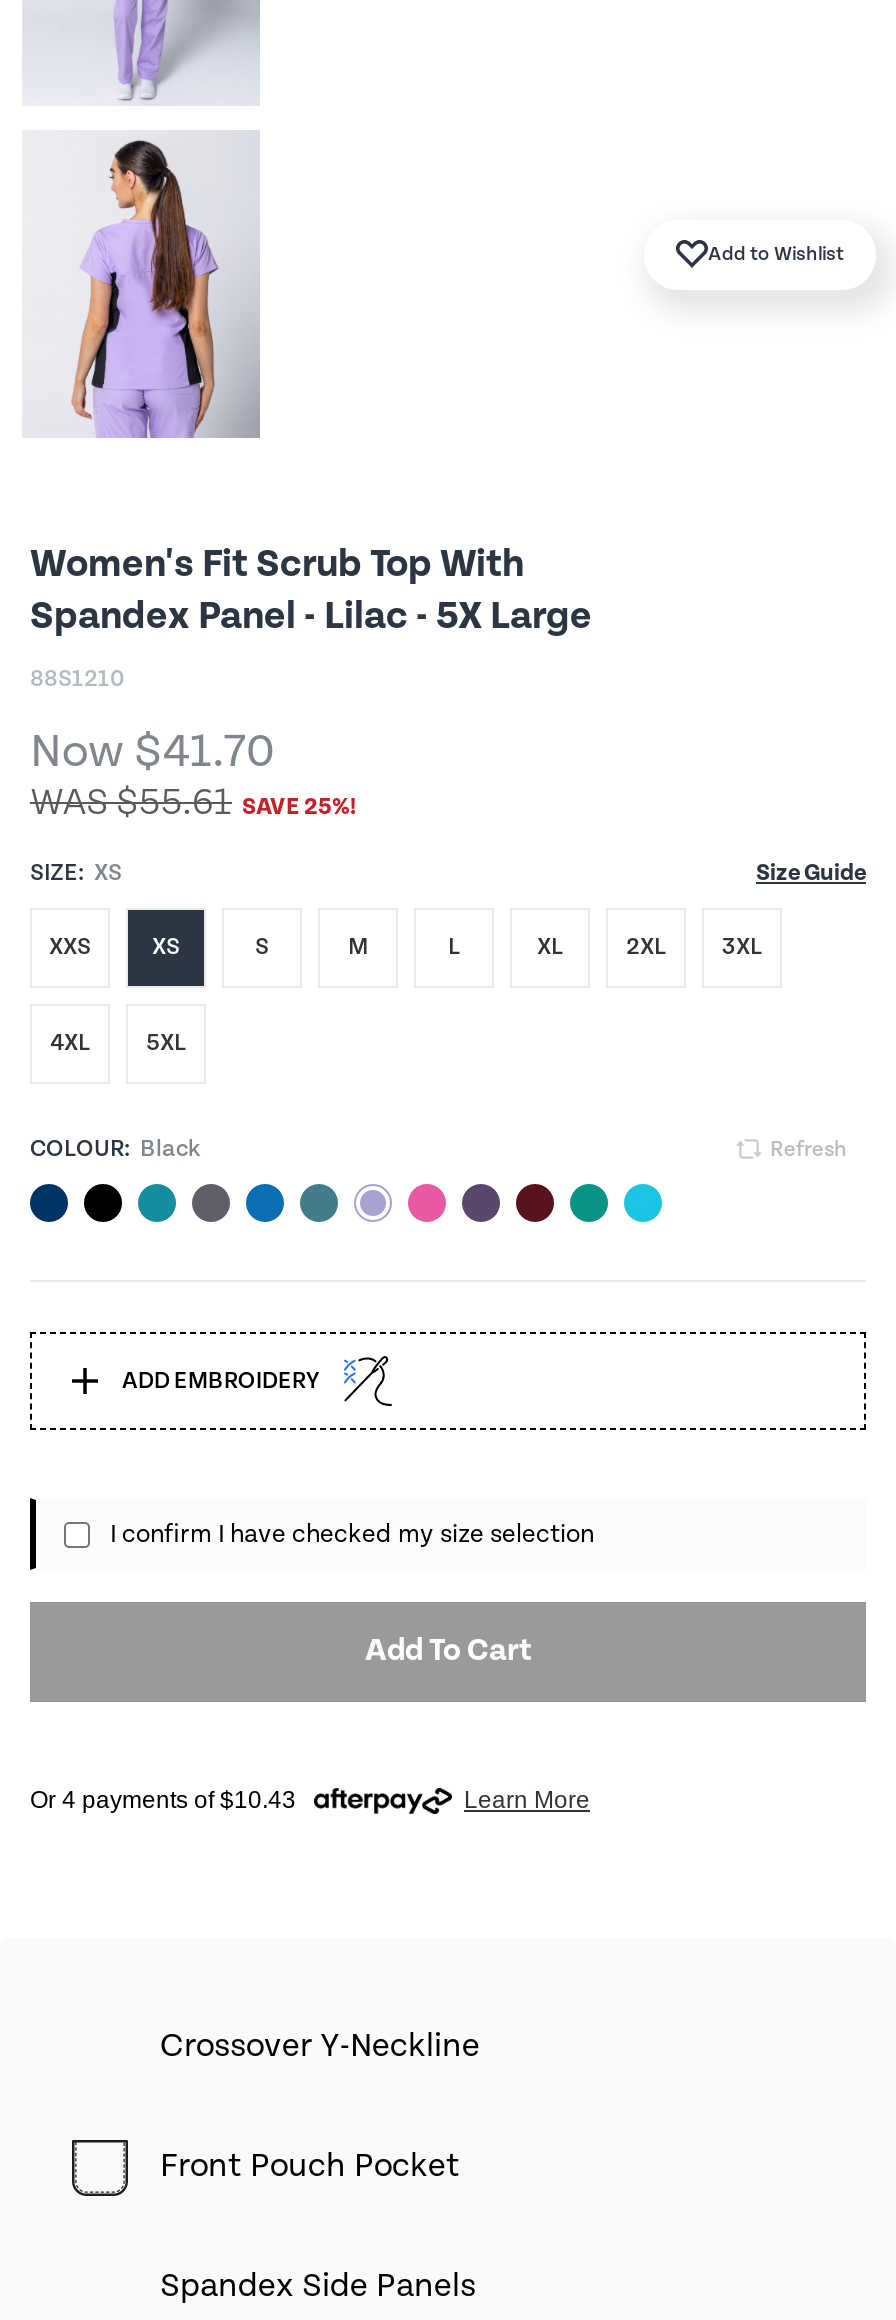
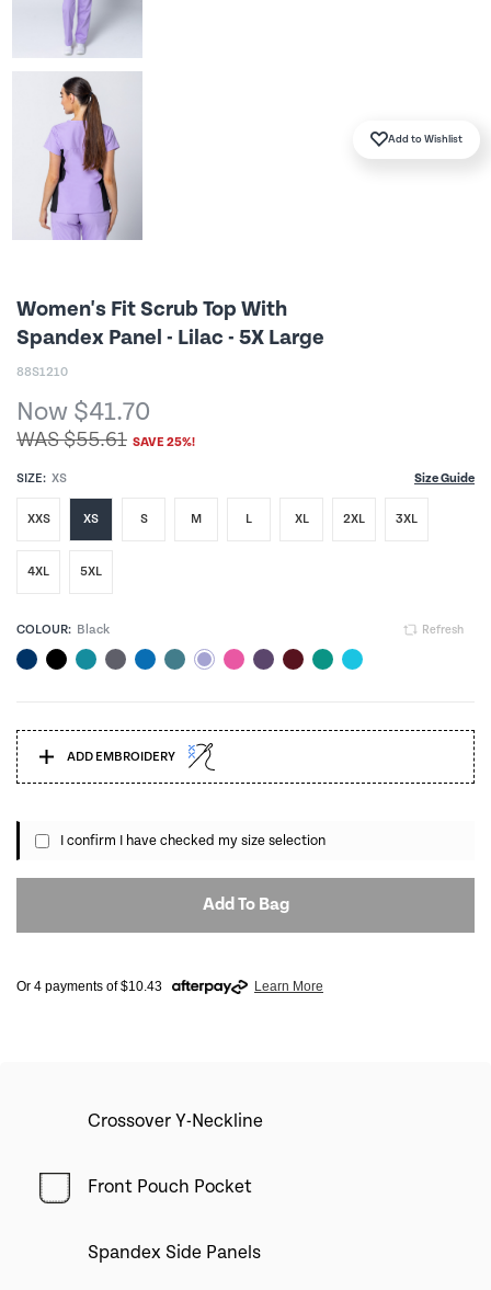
[365,1631,531,1669] Add To Cart -> [202,894,289,915] Add To Bag

